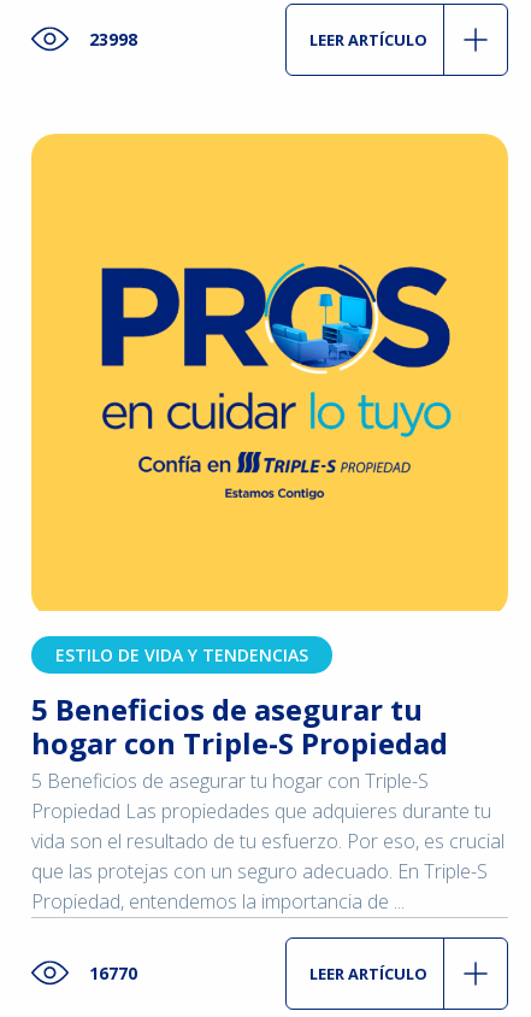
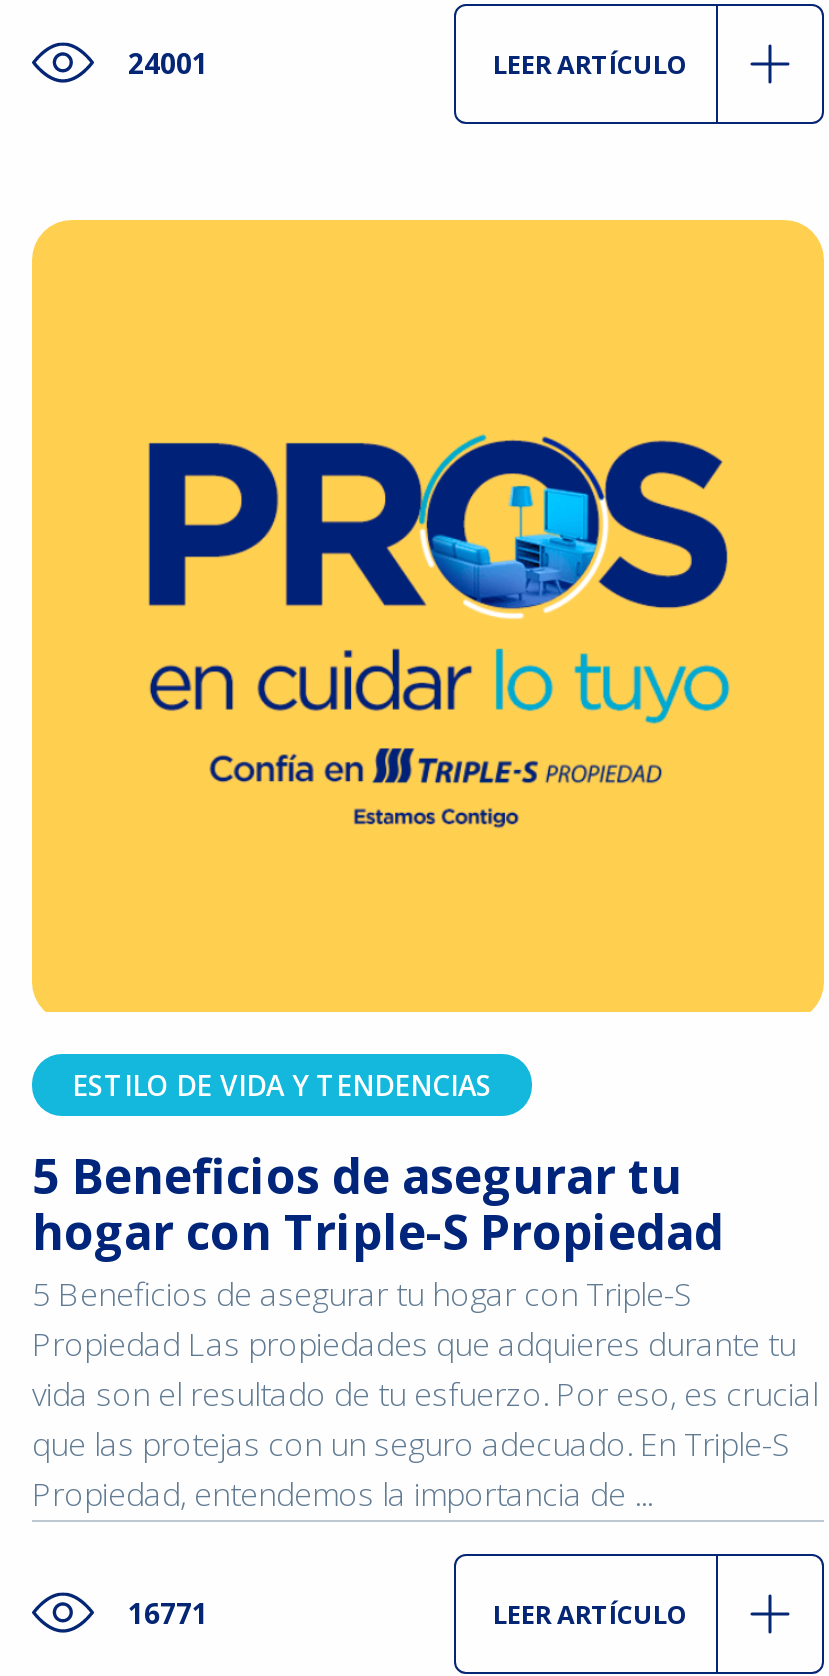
[89,28,137,51] 23998 -> [128,44,208,82] 24001
[89,962,137,984] 16770 -> [128,1594,208,1632] 16771

